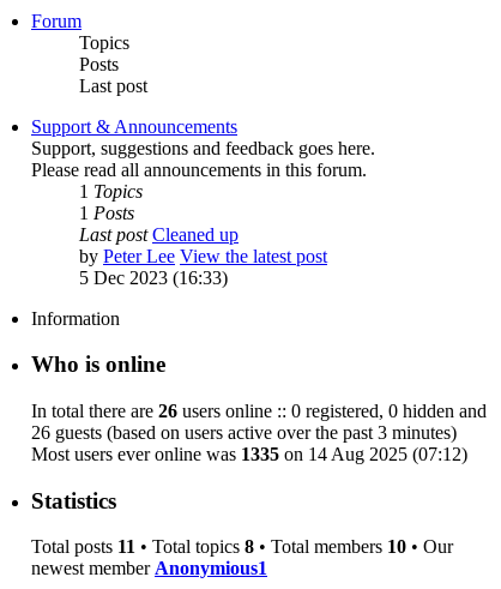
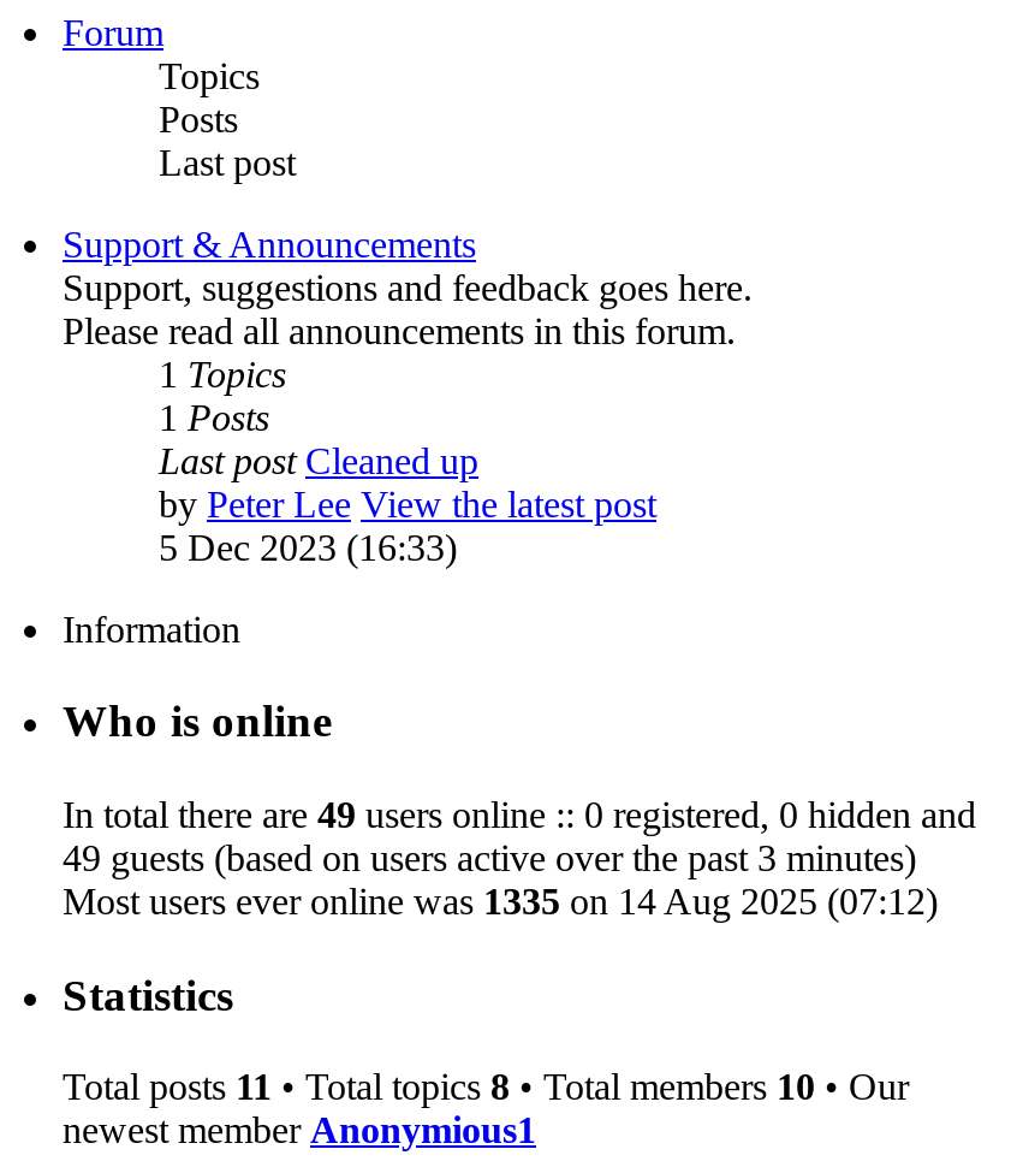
[31,401,487,421] In total there are 26 users online :: 0 registered, 0 hidden and -> [63,794,976,835] In total there are 49 users online :: 0 registered, 0 hidden and
[31,422,457,443] 26 guests (based on users active over the past 3 minutes) -> [63,837,916,878] 49 guests (based on users active over the past 3 minutes)

